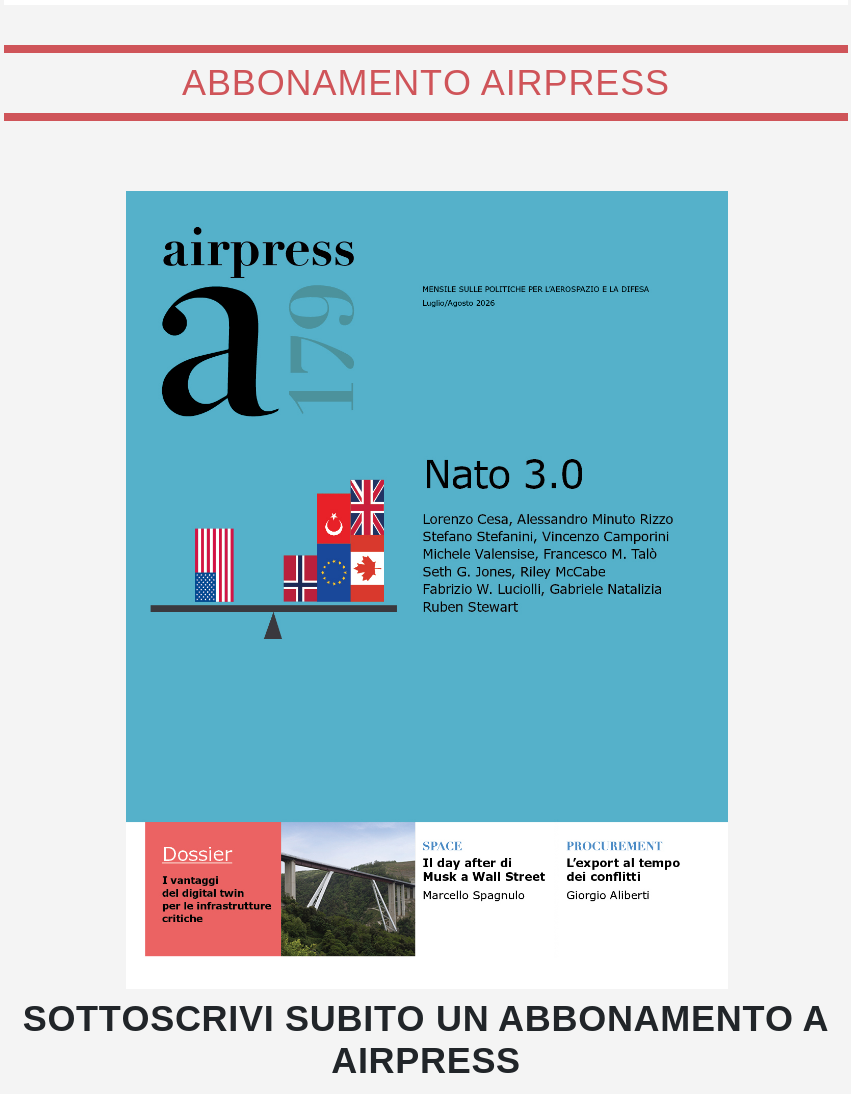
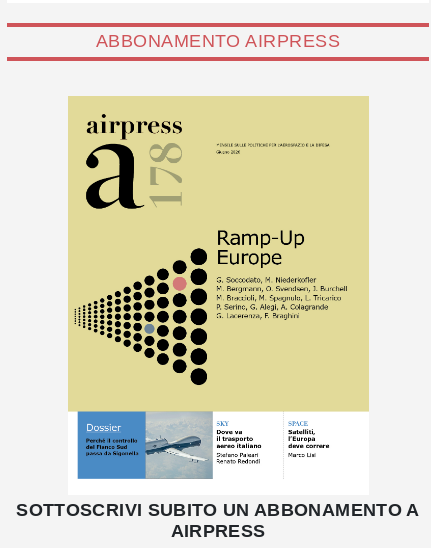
[124,190,730,958] [image] -> [68,96,369,480] [image]

